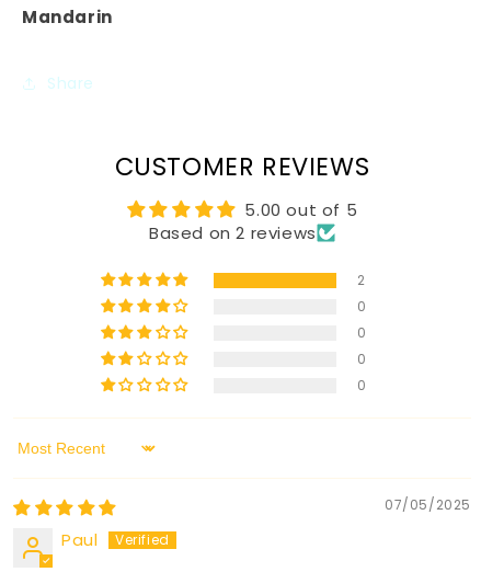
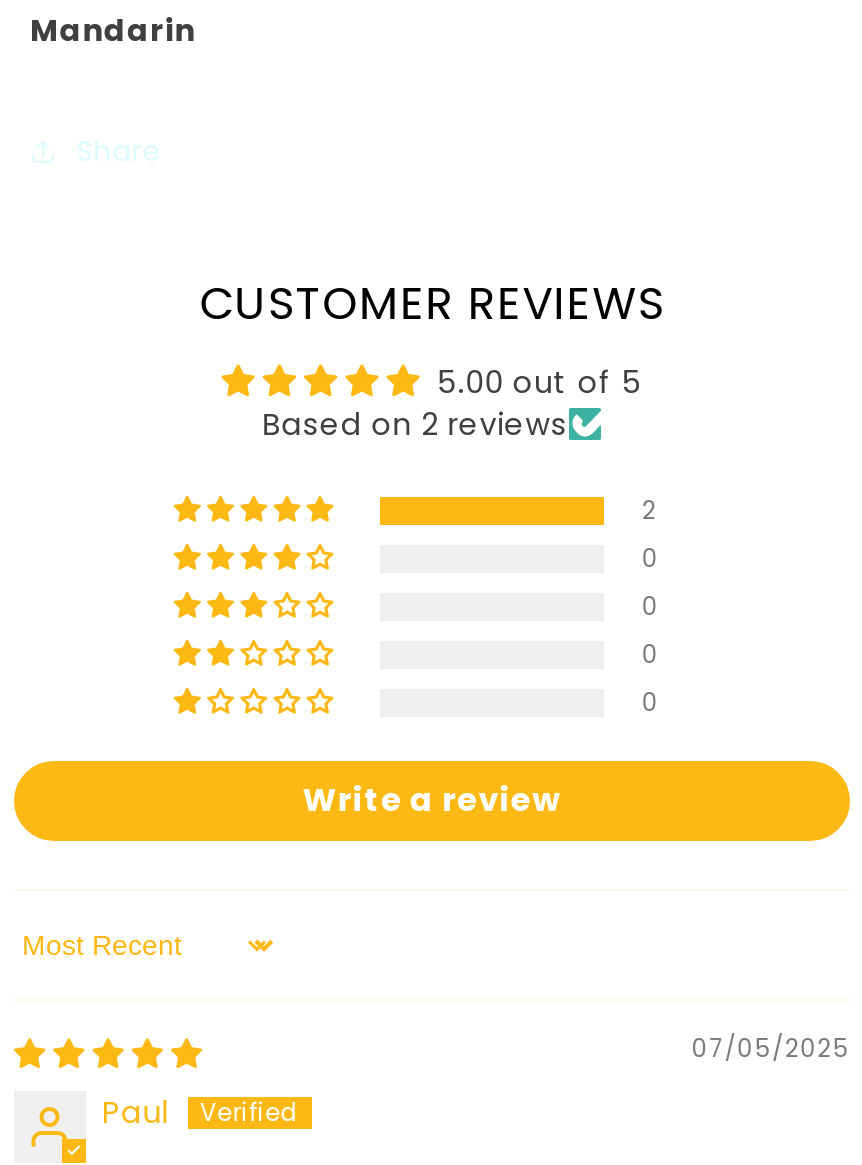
none -> [303,777,561,823] Write a review

